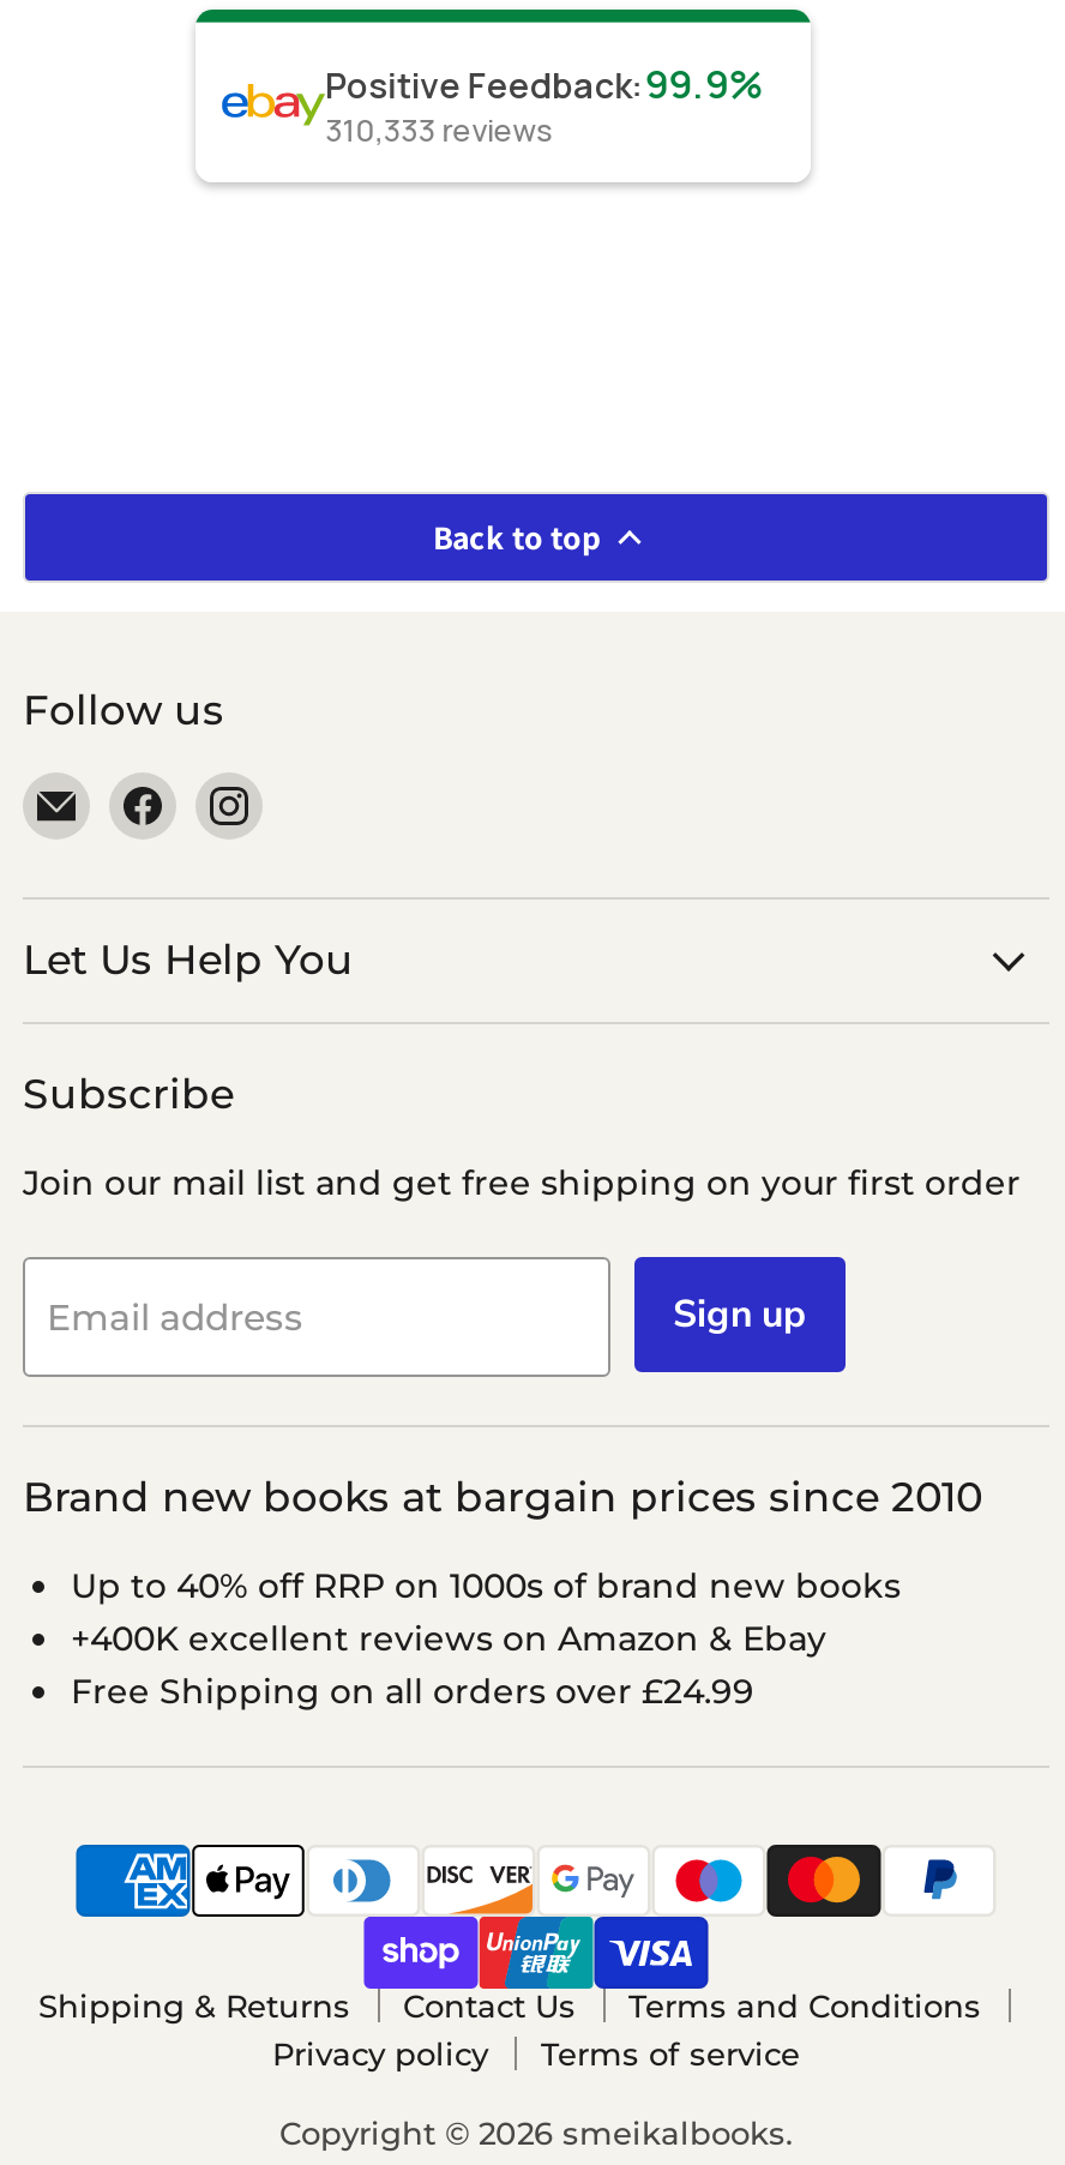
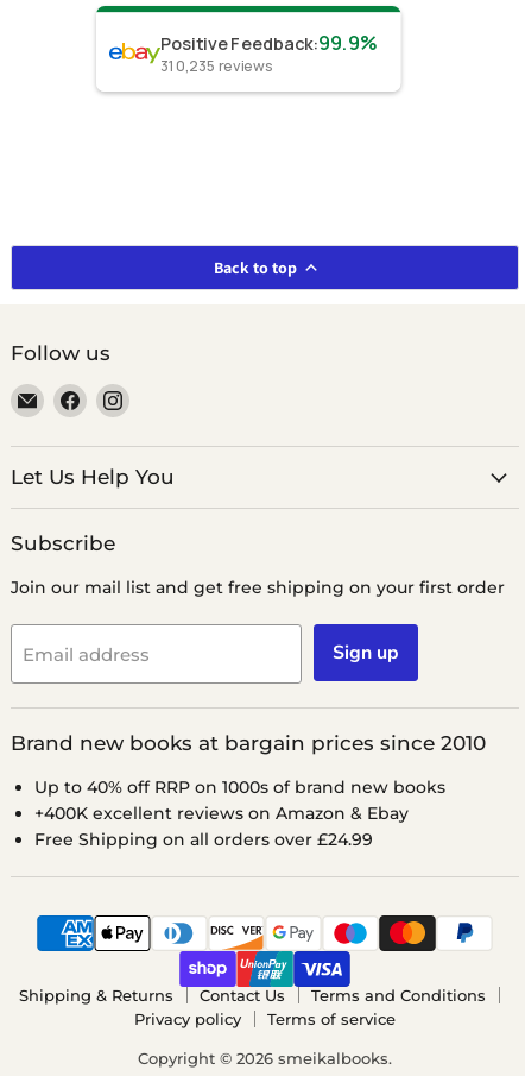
[324,109,553,150] 310,333 reviews -> [160,55,273,76] 310,235 reviews

